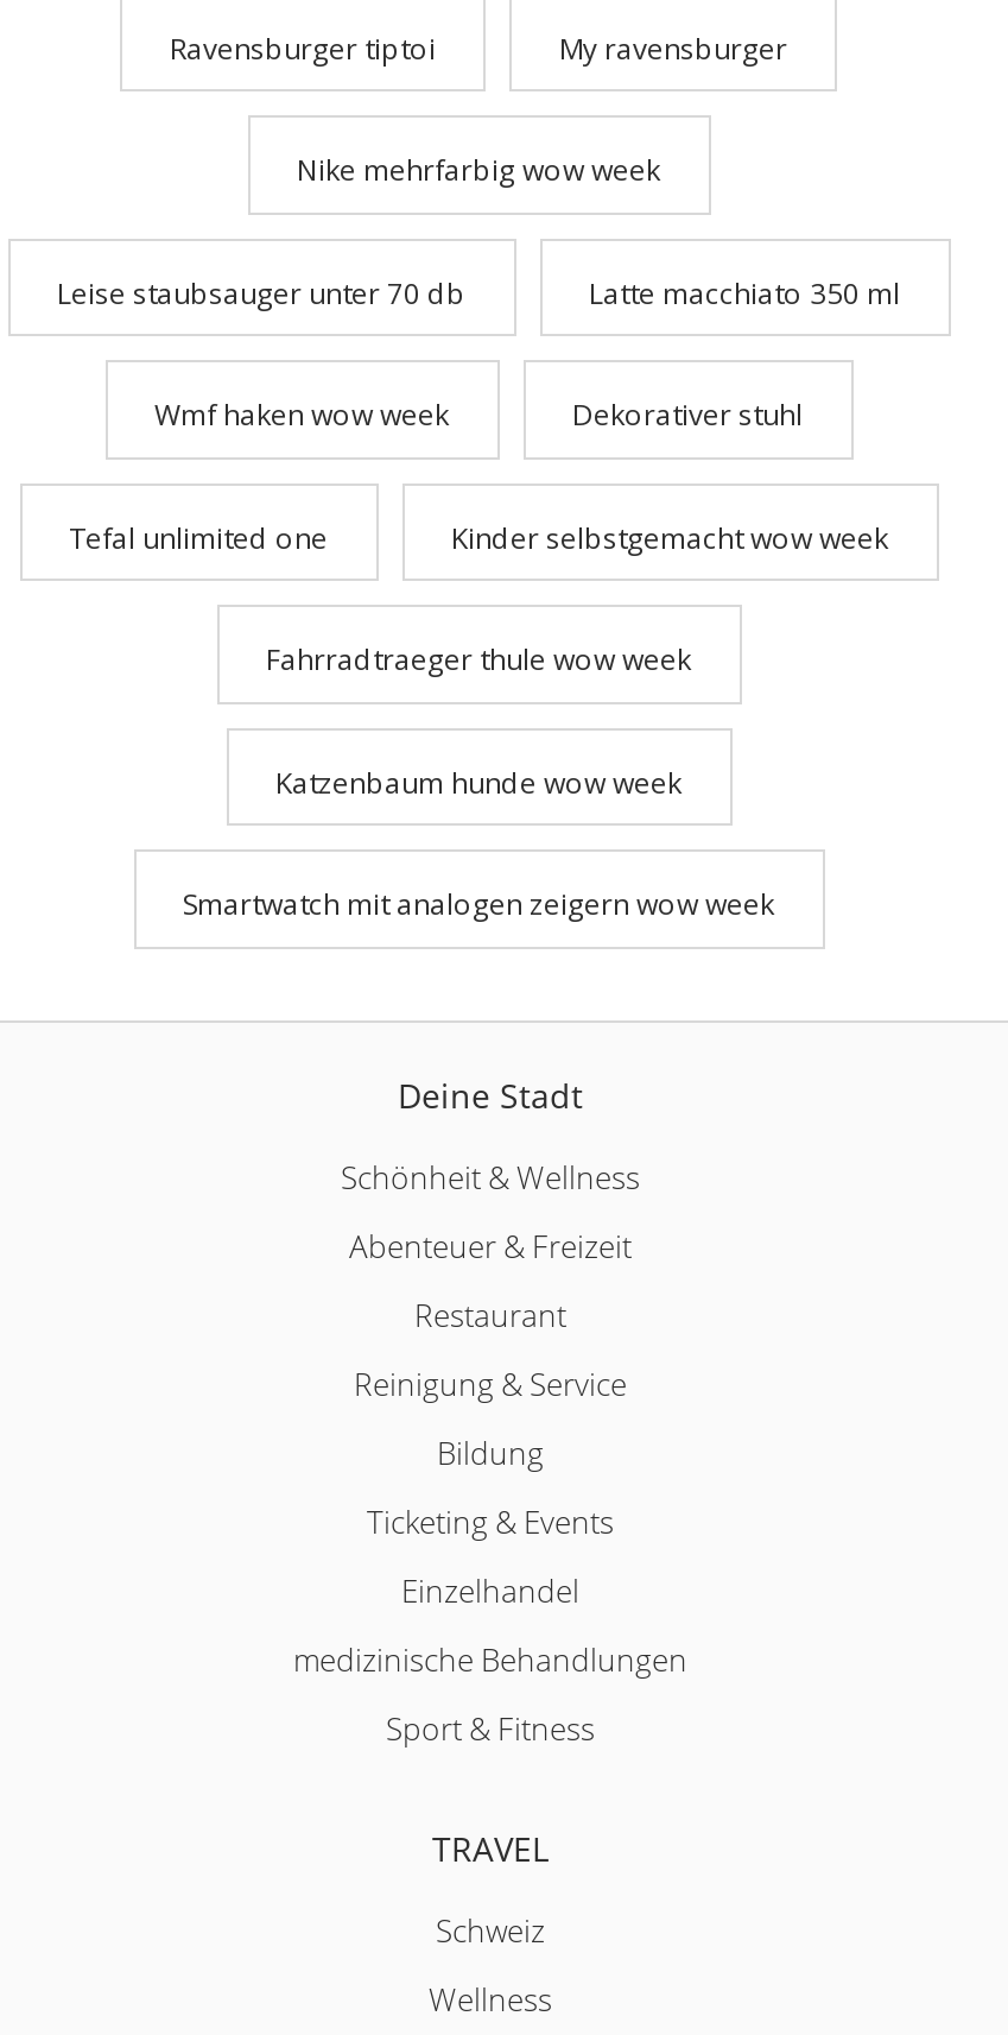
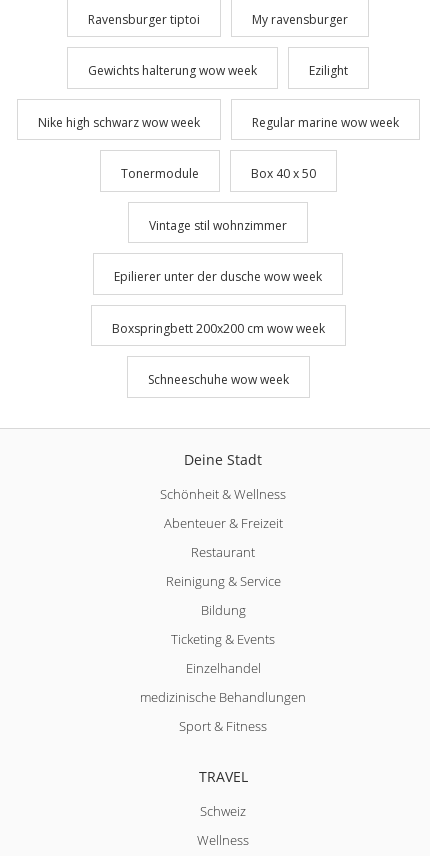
[297,150,660,191] Nike mehrfarbig wow week -> [88,62,348,79] Gewichts halterung wow week | Ezilight
[57,273,900,313] Leise staubsauger unter 70 db | Latte macchiato 350 ml -> [37,113,398,130] Nike high schwarz wow week | Regular marine wow week
[154,395,803,435] Wmf haken wow week | Dekorativer stuhl -> [120,165,315,182] Tonermodule | Box 40 x 50
[69,517,888,558] Tefal unlimited one | Kinder selbstgemacht wow week -> [149,216,287,233] Vintage stil wohnzimmer
[266,640,691,680] Fahrradtraeger thule wow week -> [114,268,322,285] Epilierer unter der dusche wow week
[275,762,681,802] Katzenbaum hunde wow week -> [111,319,324,336] Boxspringbett 200x200 cm wow week
[183,884,774,925] Smartwatch mit analogen zeigern wow week -> [147,371,288,388] Schneeschuhe wow week

